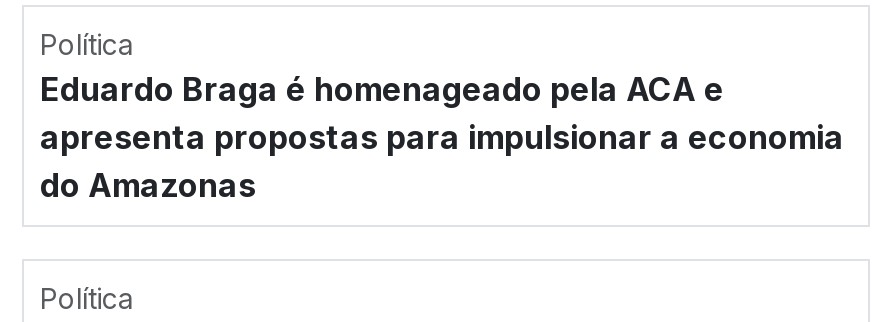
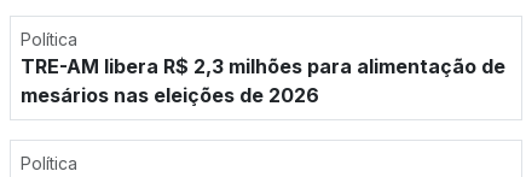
[40,69,844,205] Eduardo Braga é homenageado pela ACA e | apresenta propostas para impulsionar a economia | do Amazonas -> [21,54,505,107] TRE-AM libera R$ 2,3 milhões para alimentação de | mesários nas eleições de 2026

